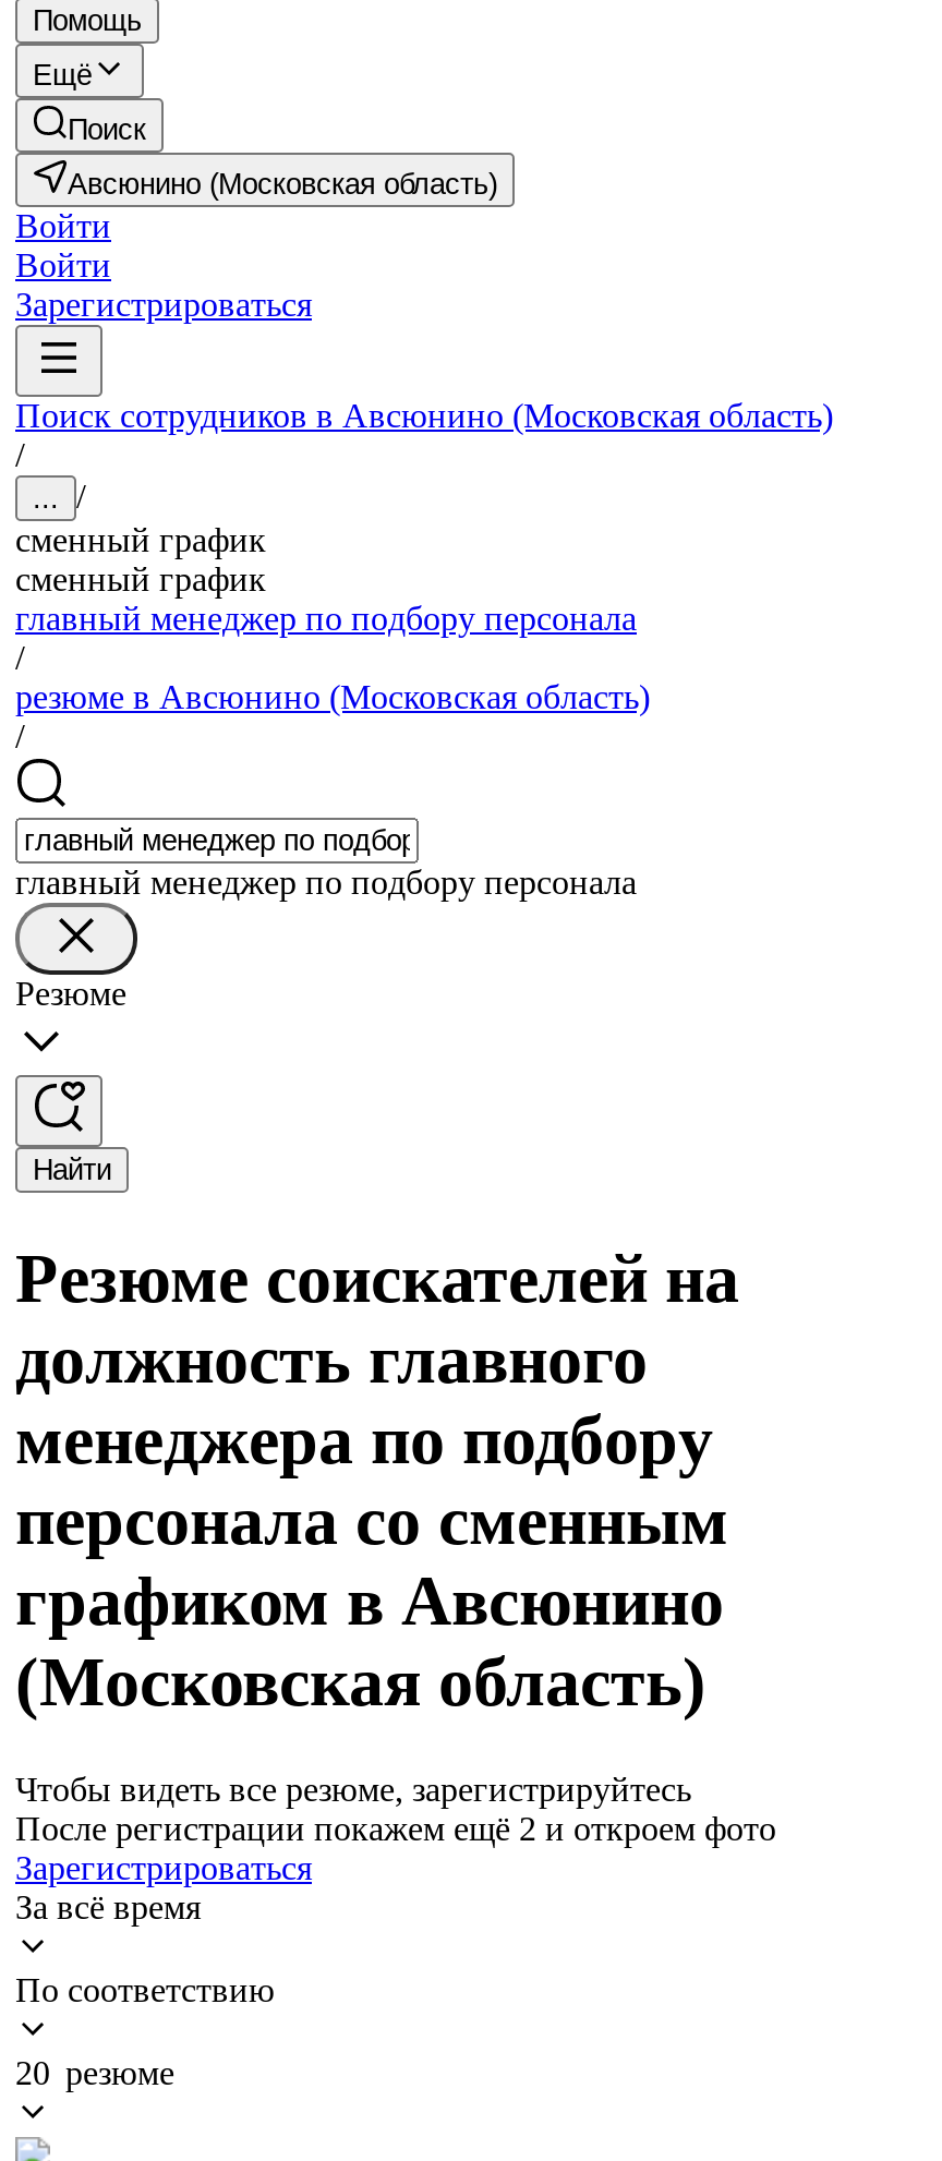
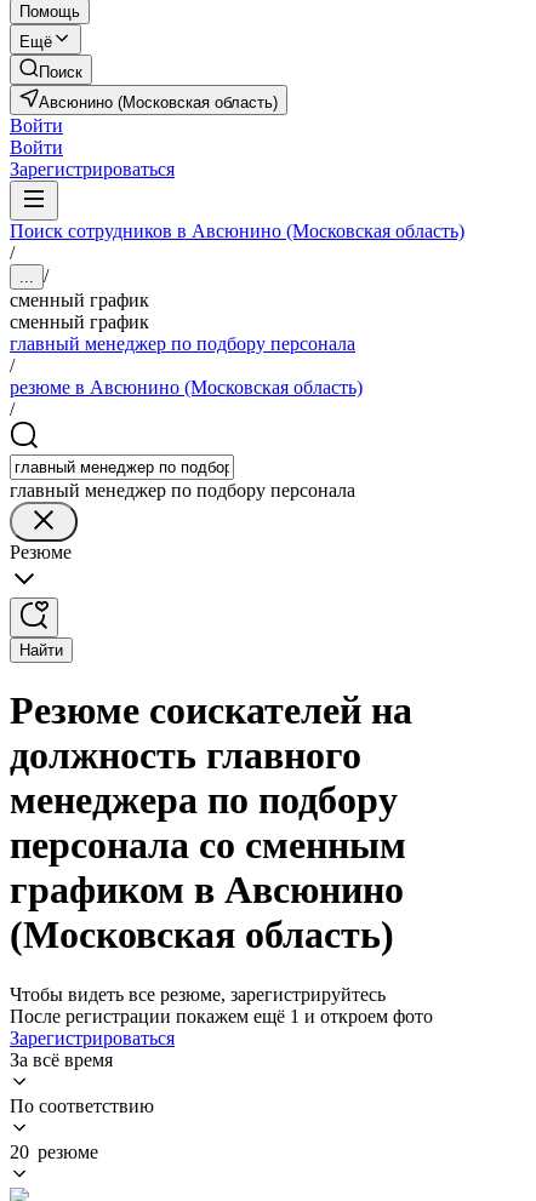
[15,1810,776,1847] После регистрации покажем ещё 2 и откроем фото -> [10,1006,433,1026] После регистрации покажем ещё 1 и откроем фото

